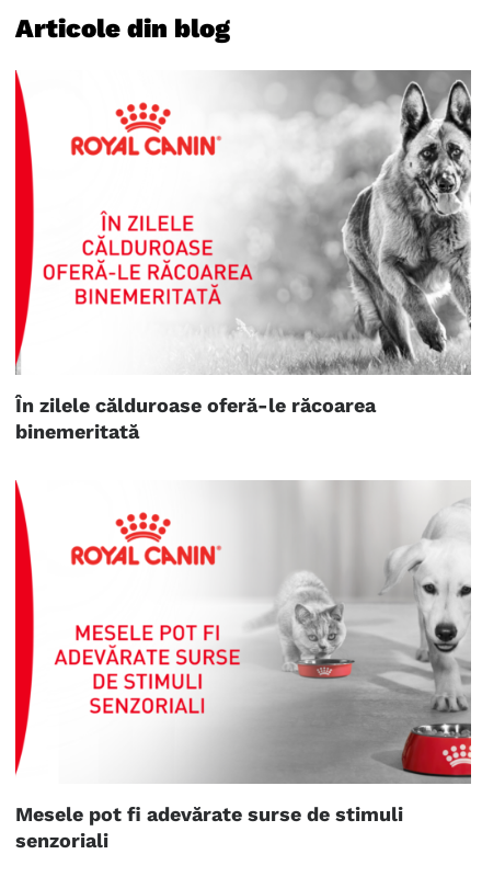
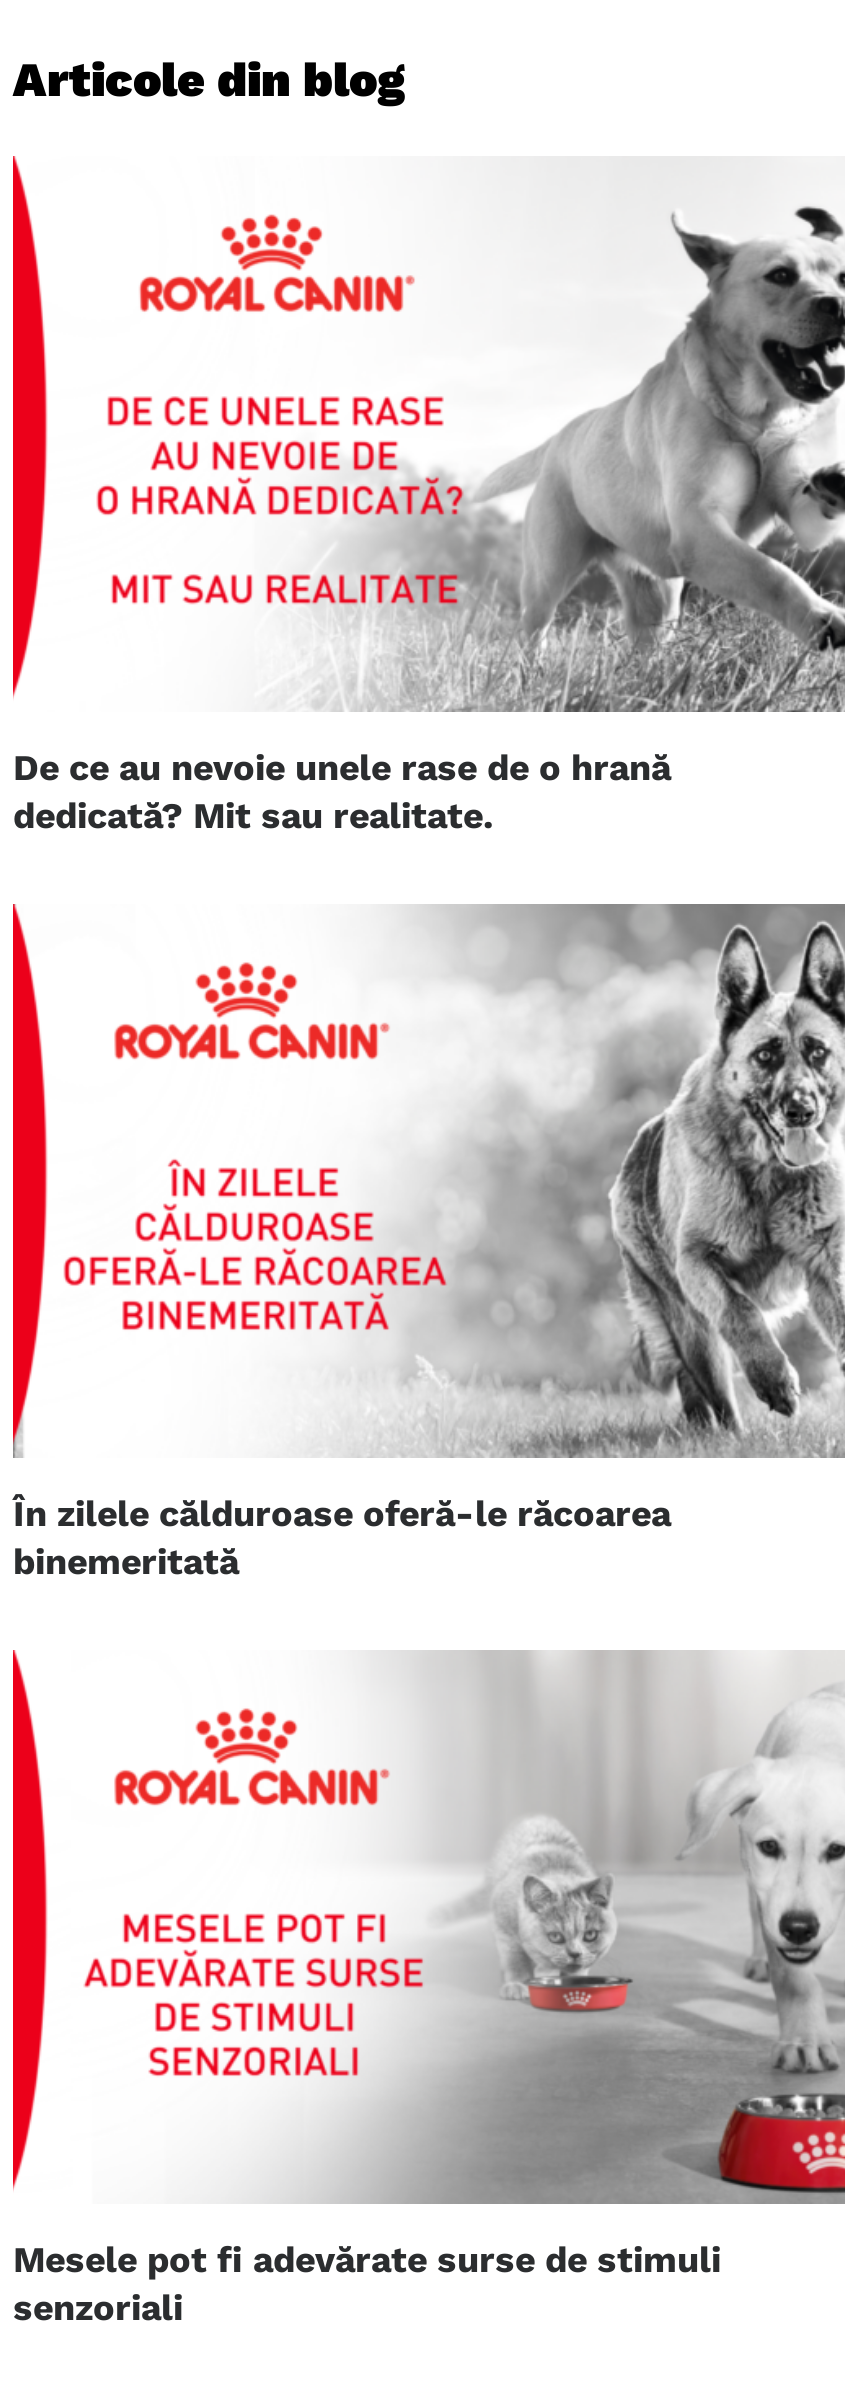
none -> [13,204,847,835] [image] | De ce au nevoie unele rase de o hrană | dedicată? Mit sau realitate.

